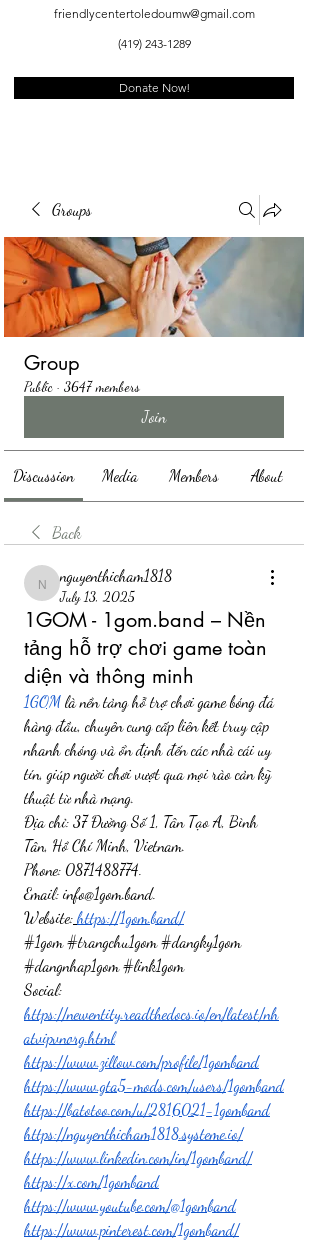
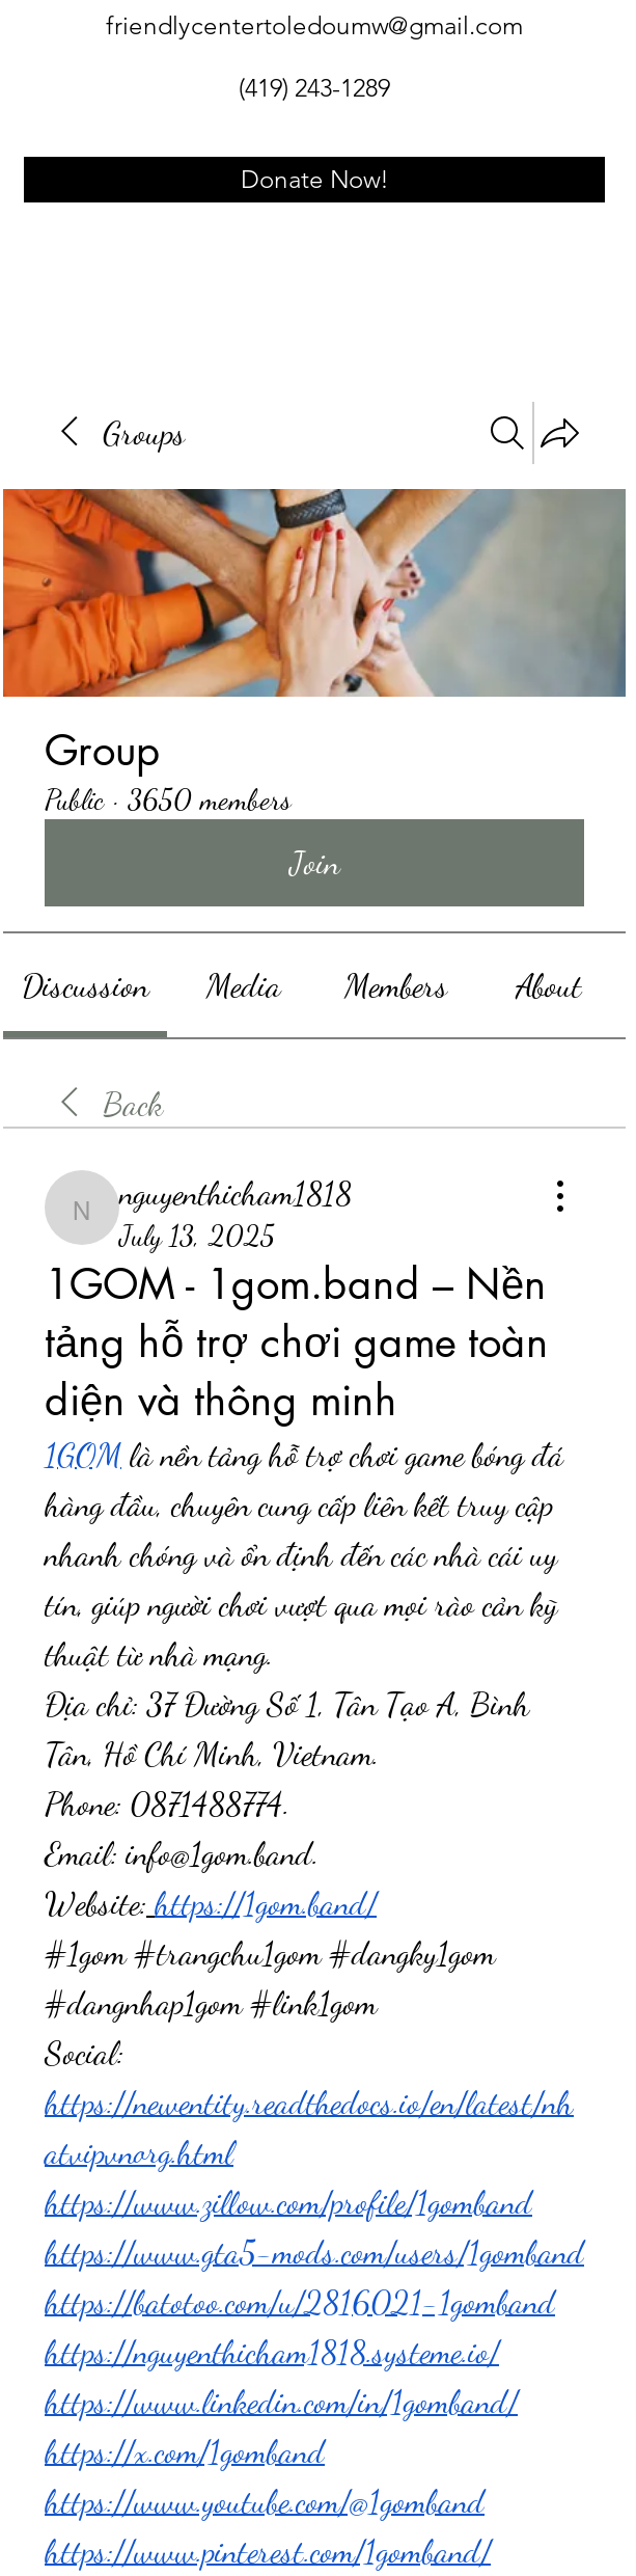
[24,378,140,395] Public · 3647 members -> [45,782,292,817] Public · 3650 members

